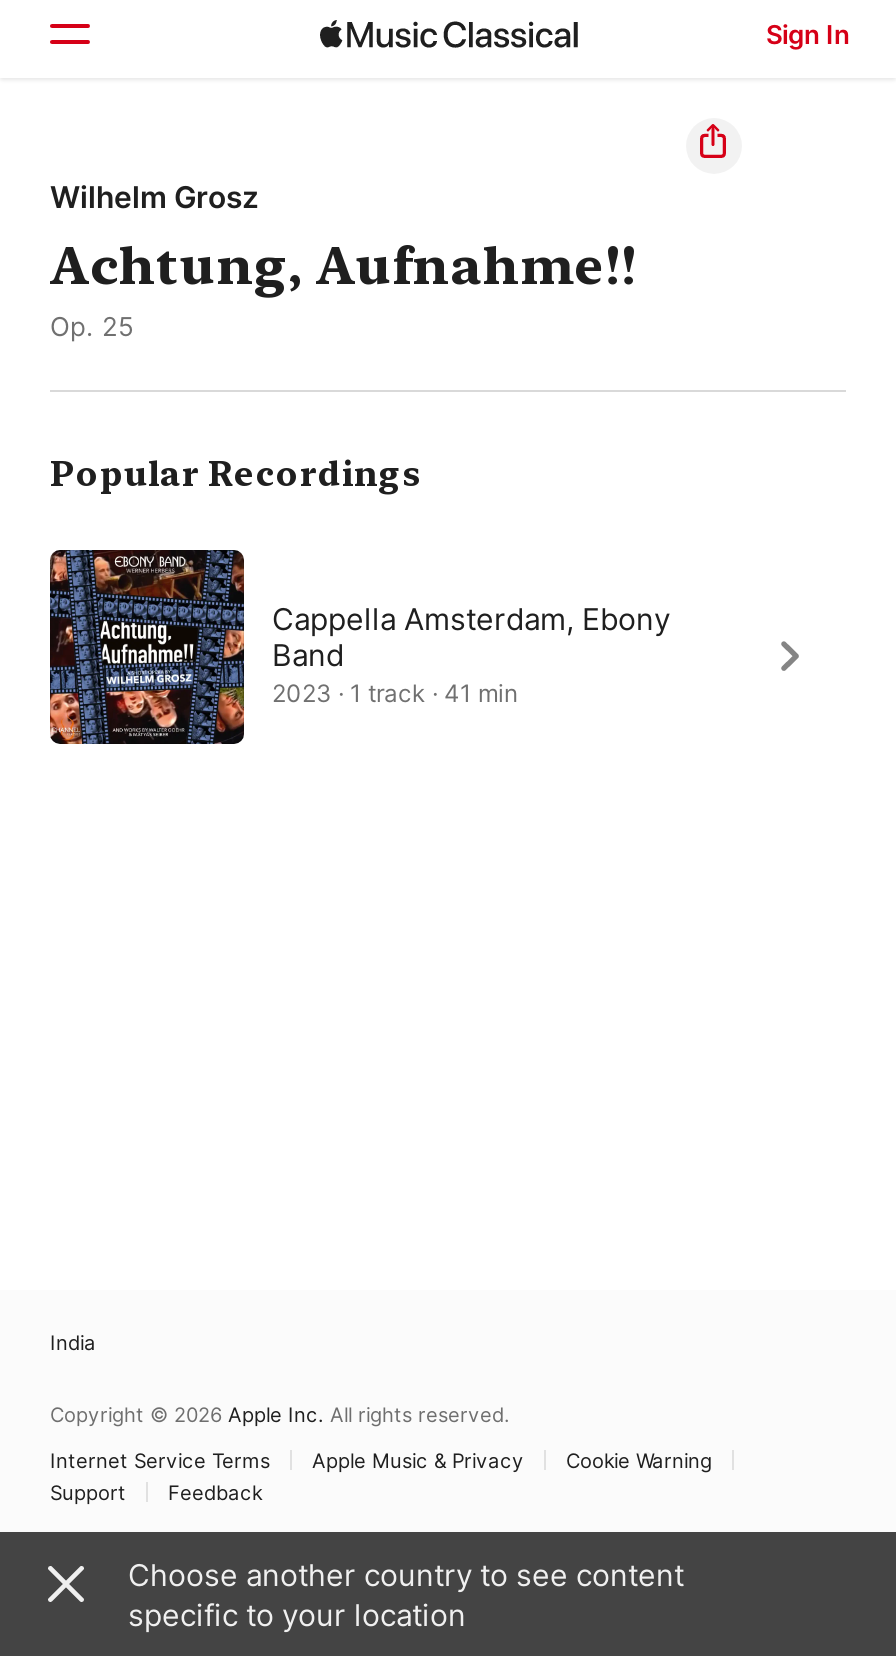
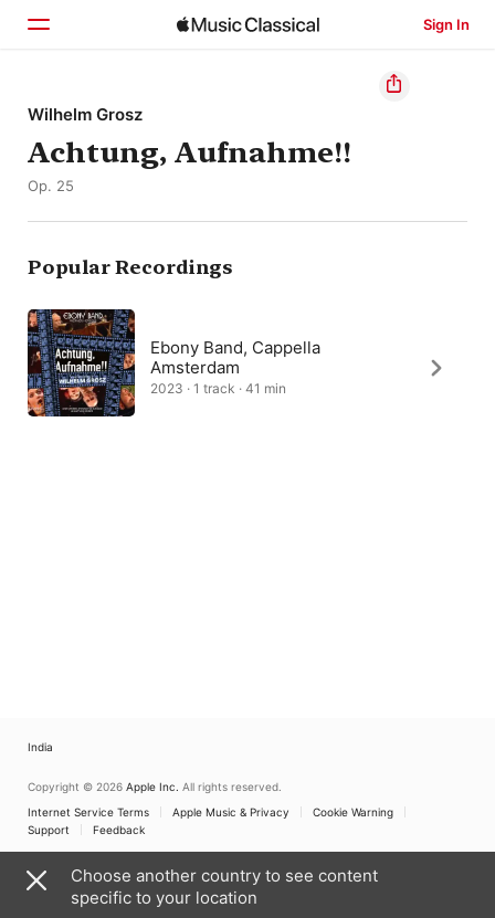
[272,600,670,674] Cappella Amsterdam, Ebony | Band -> [150,337,320,378] Ebony Band, Cappella | Amsterdam

